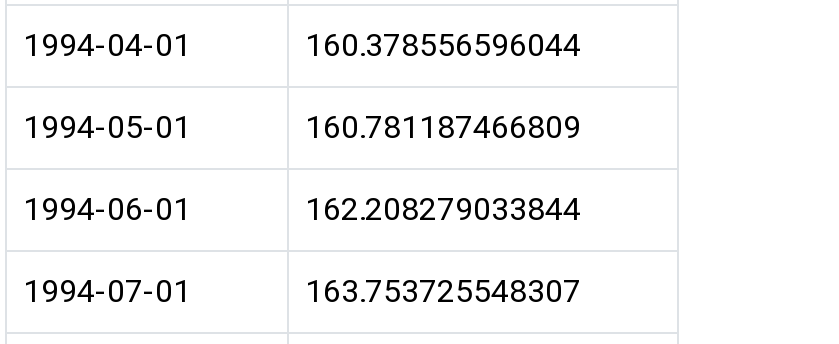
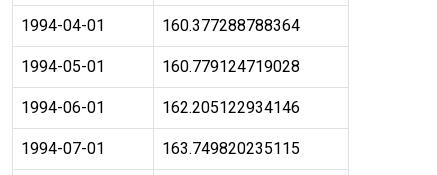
[305,26,581,64] 160.378556596044 -> [162,16,300,35] 160.377288788364
[305,108,581,146] 160.781187466809 -> [162,57,300,76] 160.779124719028
[305,190,581,228] 162.208279033844 -> [162,98,300,117] 162.205122934146
[305,272,581,310] 163.753725548307 -> [162,139,300,158] 163.749820235115

